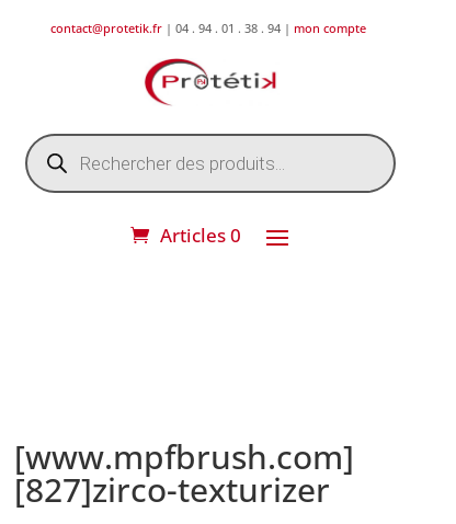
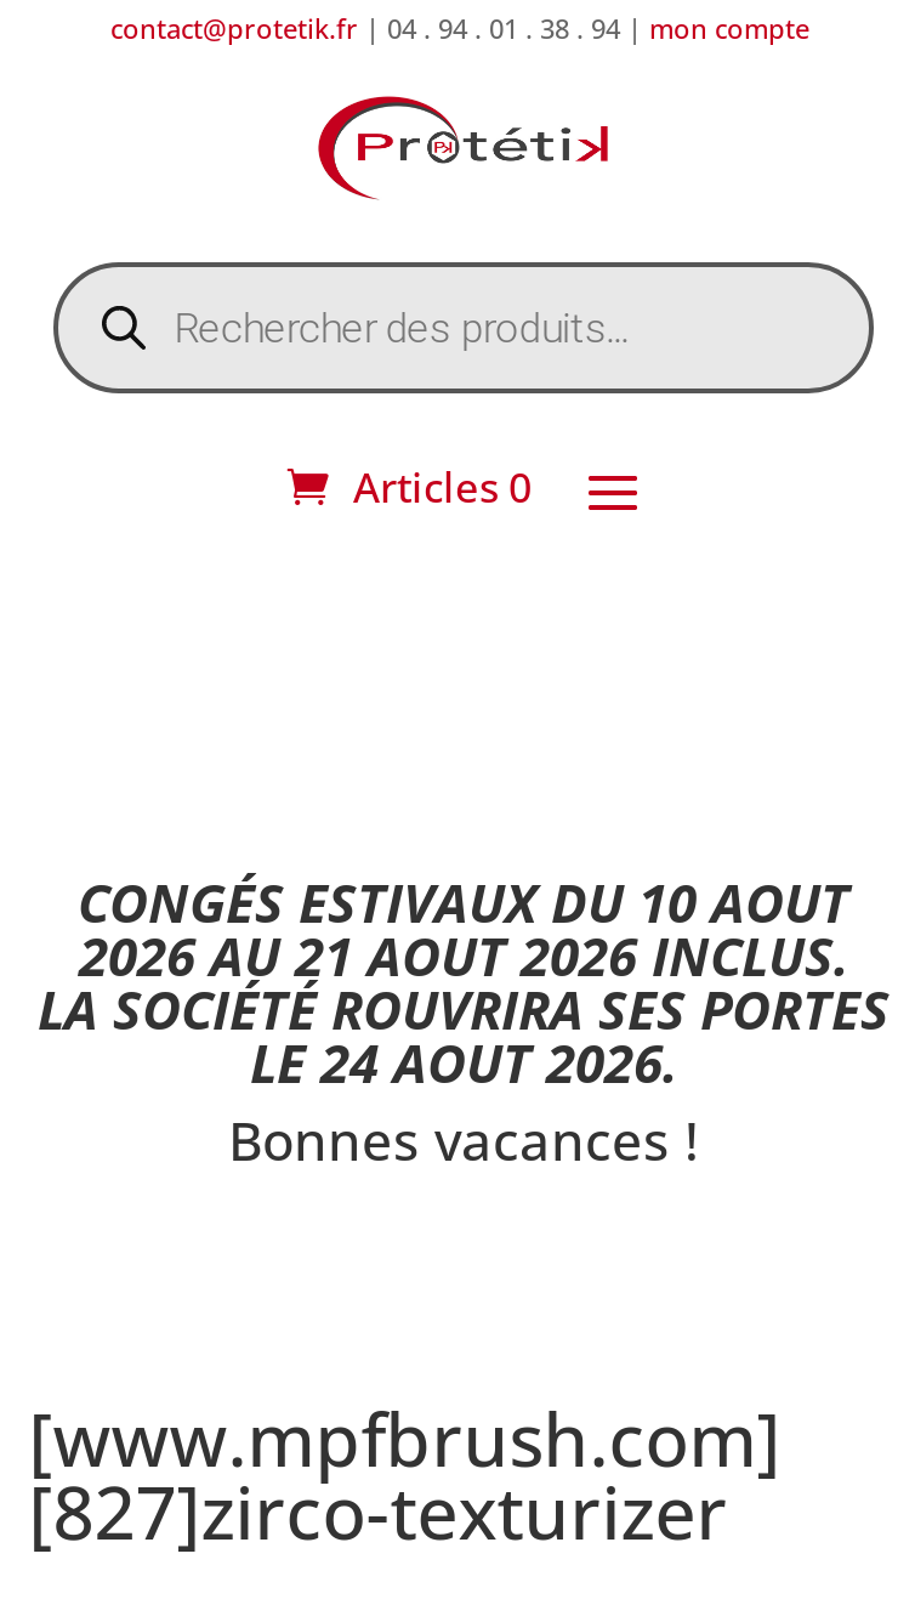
none -> [38,864,890,1175] CONGÉS ESTIVAUX DU 10 AOUT | 2026 AU 21 AOUT 2026 INCLUS. | LA SOCIÉTÉ ROUVRIRA SES PORTES | LE 24 AOUT 2026. | Bonnes vacances !

